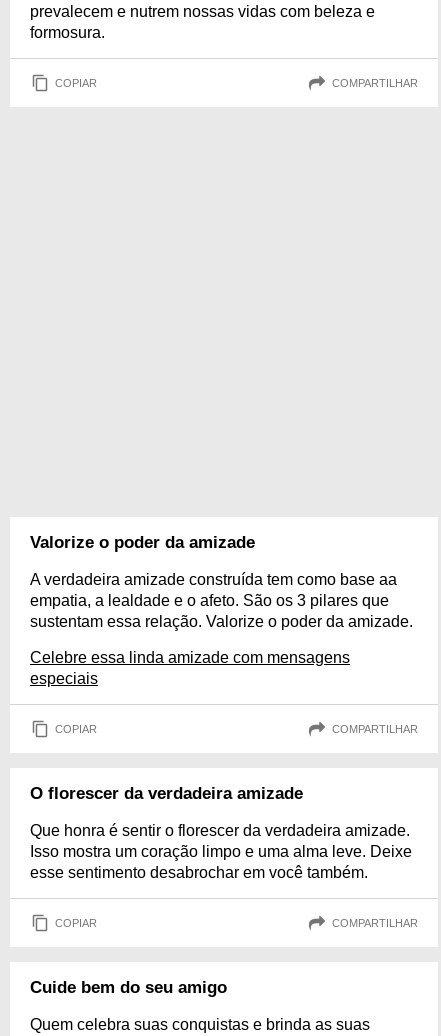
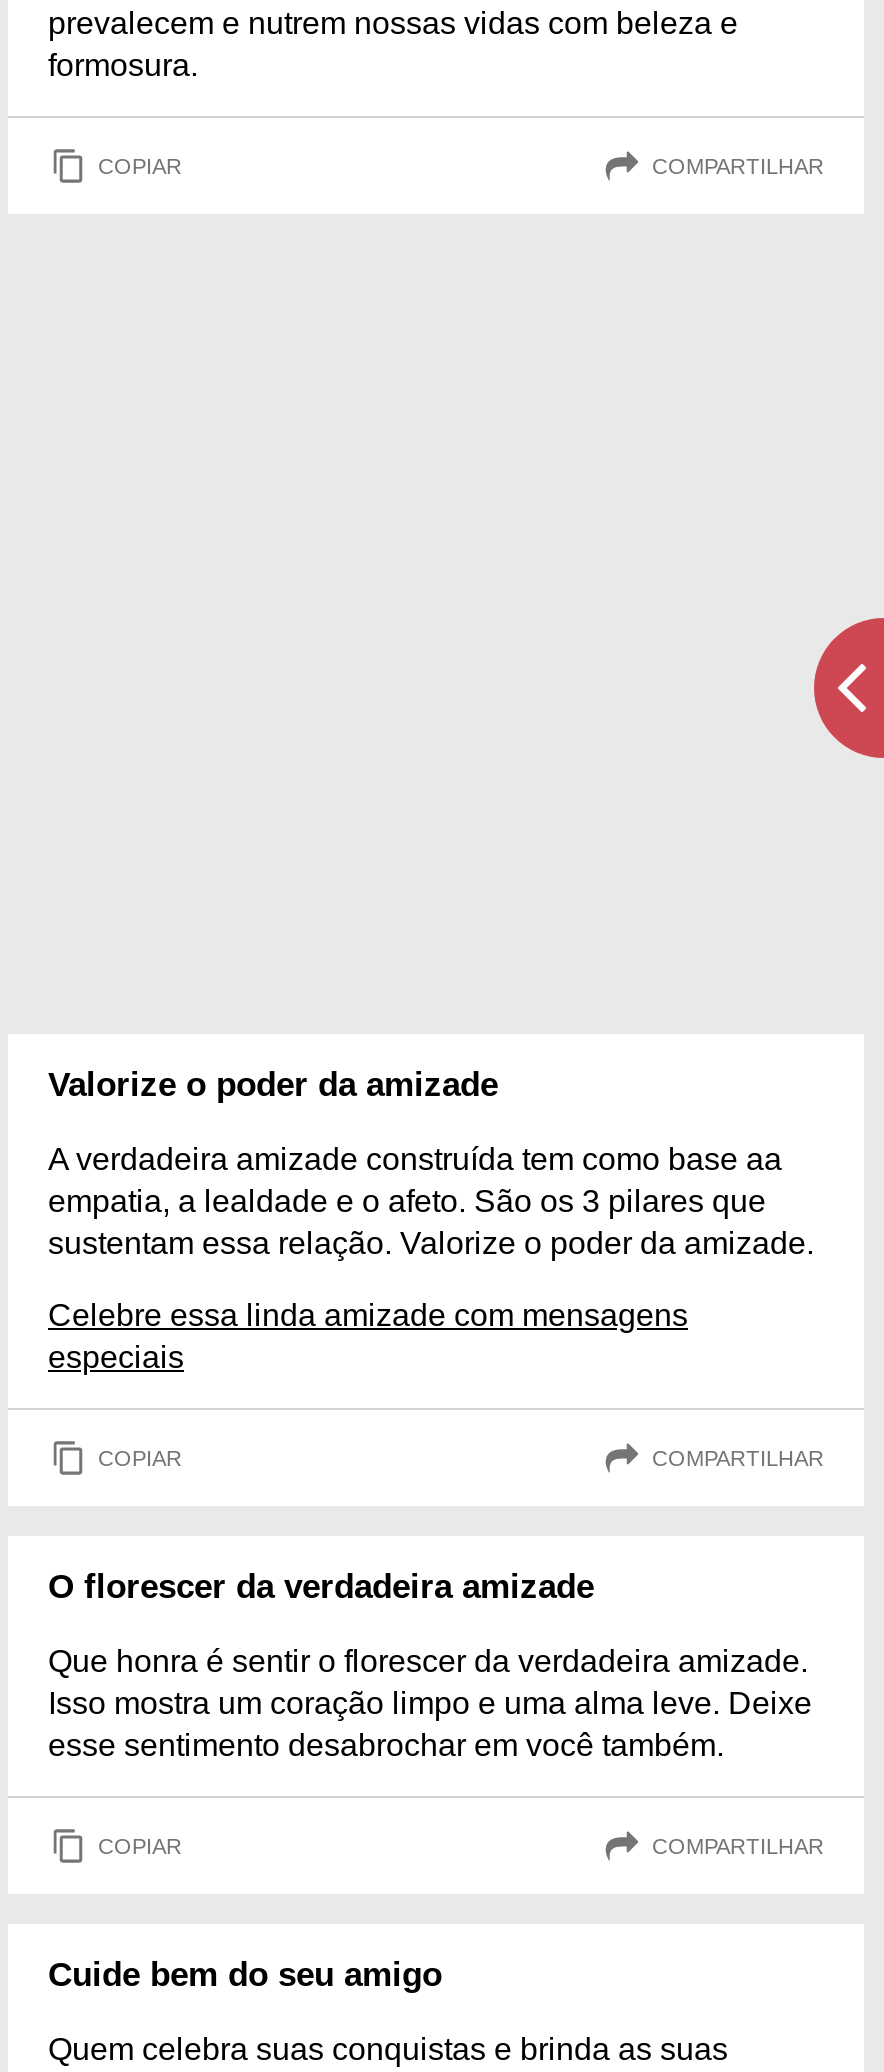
none -> [812,616,878,760] [image]

